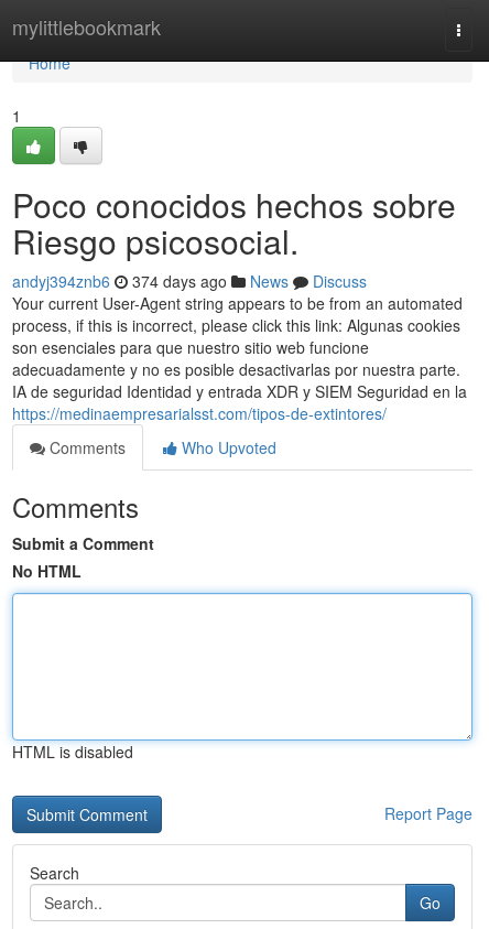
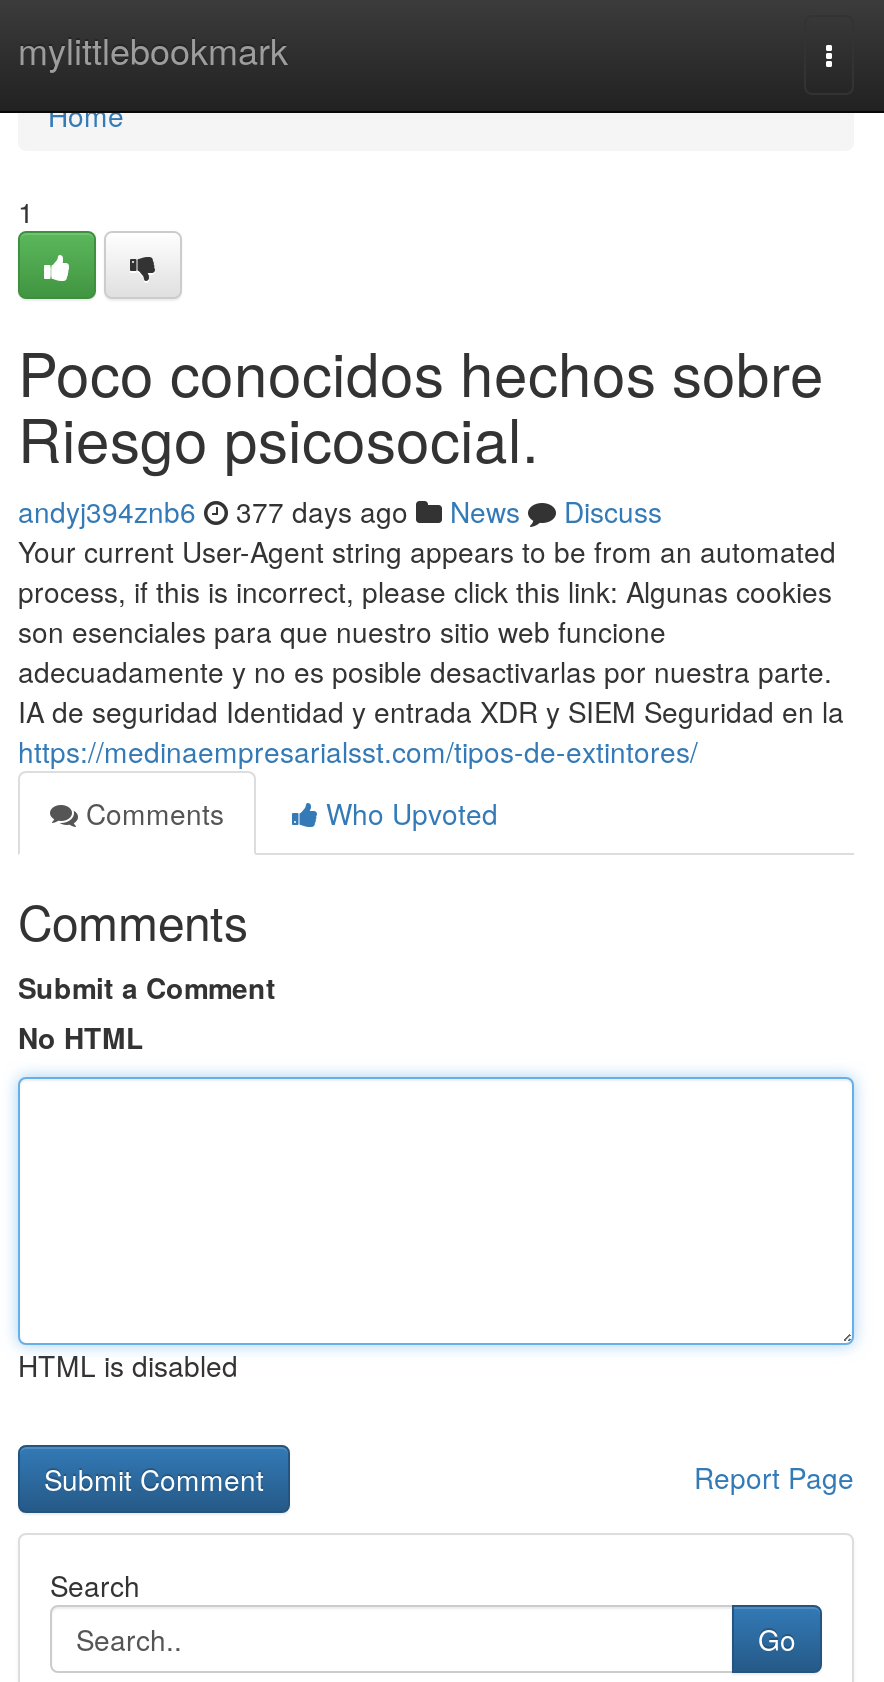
[12,270,367,292] andyj394znb6 374 days ago News Discuss -> [18,491,662,531] andyj394znb6 377 days ago News Discuss

